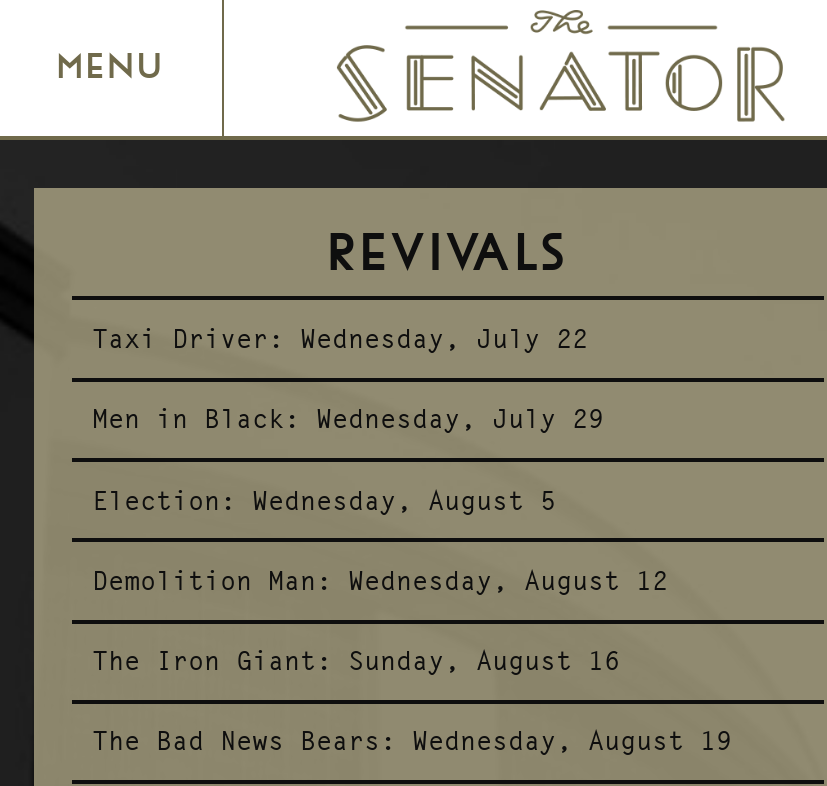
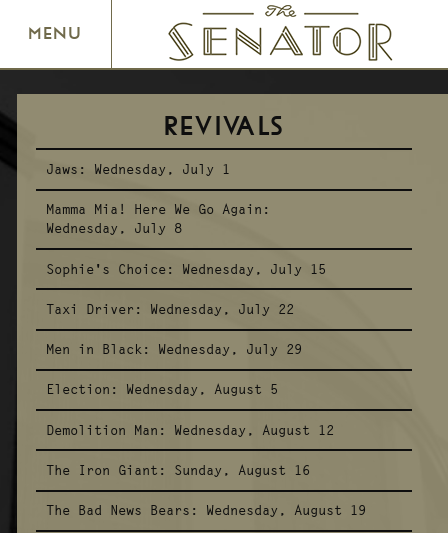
none -> [46,161,326,278] Jaws: Wednesday, July 1 | Mamma Mia! Here We Go Again: | Wednesday, July 8 | Sophie's Choice: Wednesday, July 15

